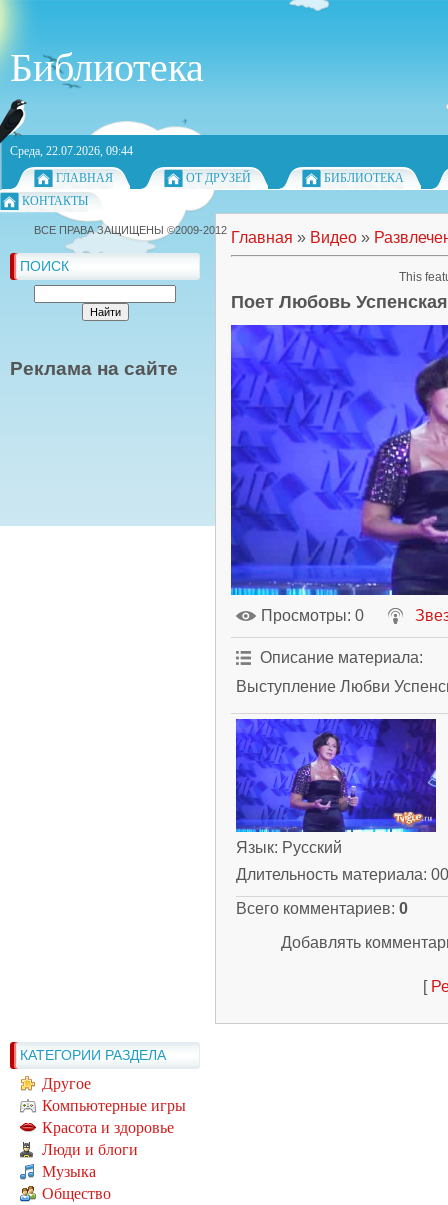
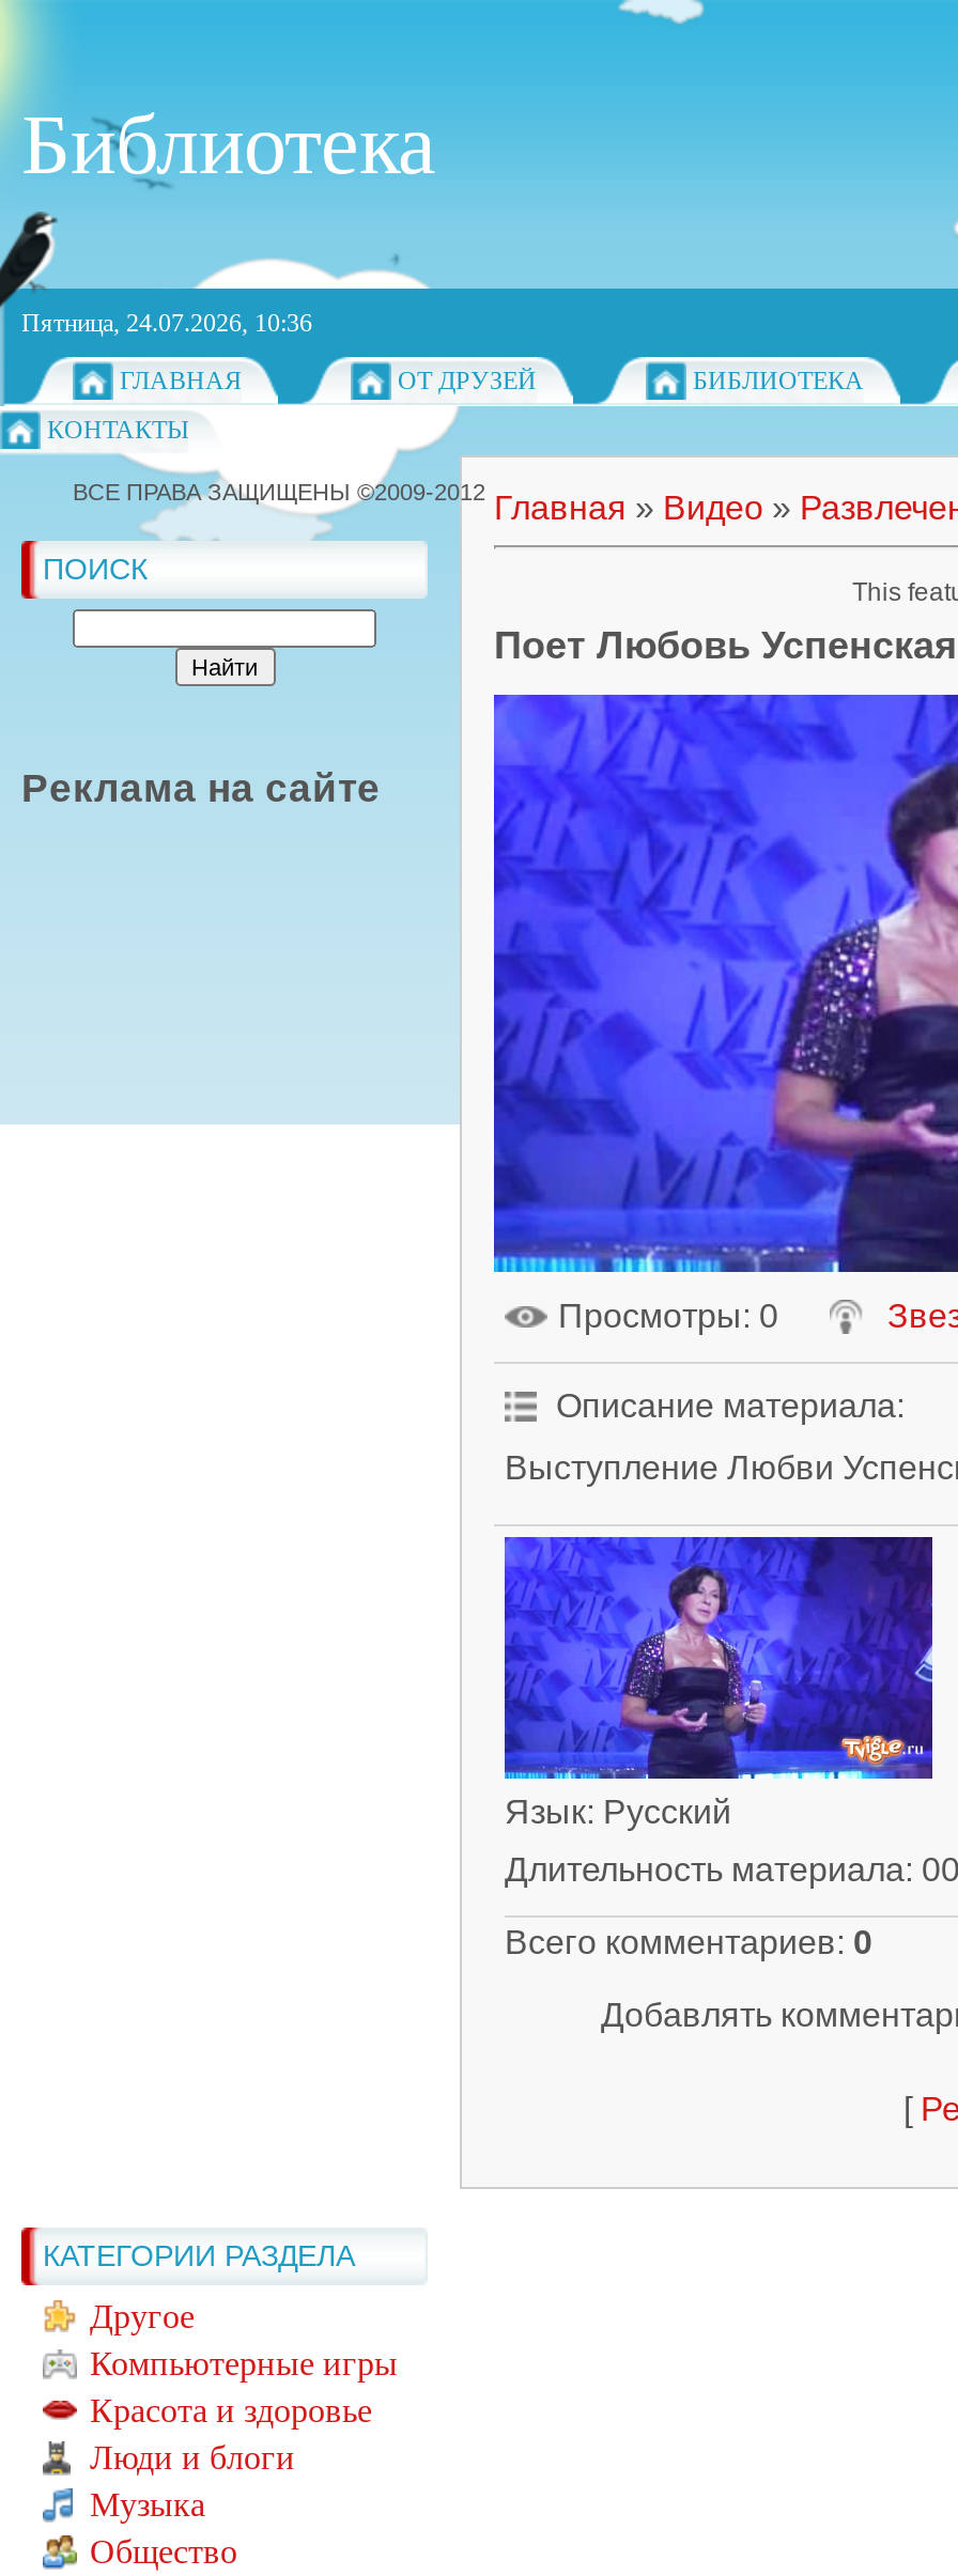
[10,144,133,158] Среда, 22.07.2026, 09:44 -> [21,308,312,338] Пятница, 24.07.2026, 10:36

